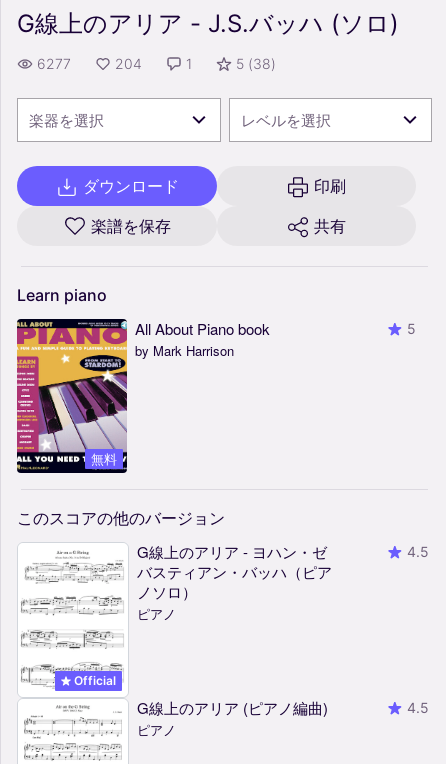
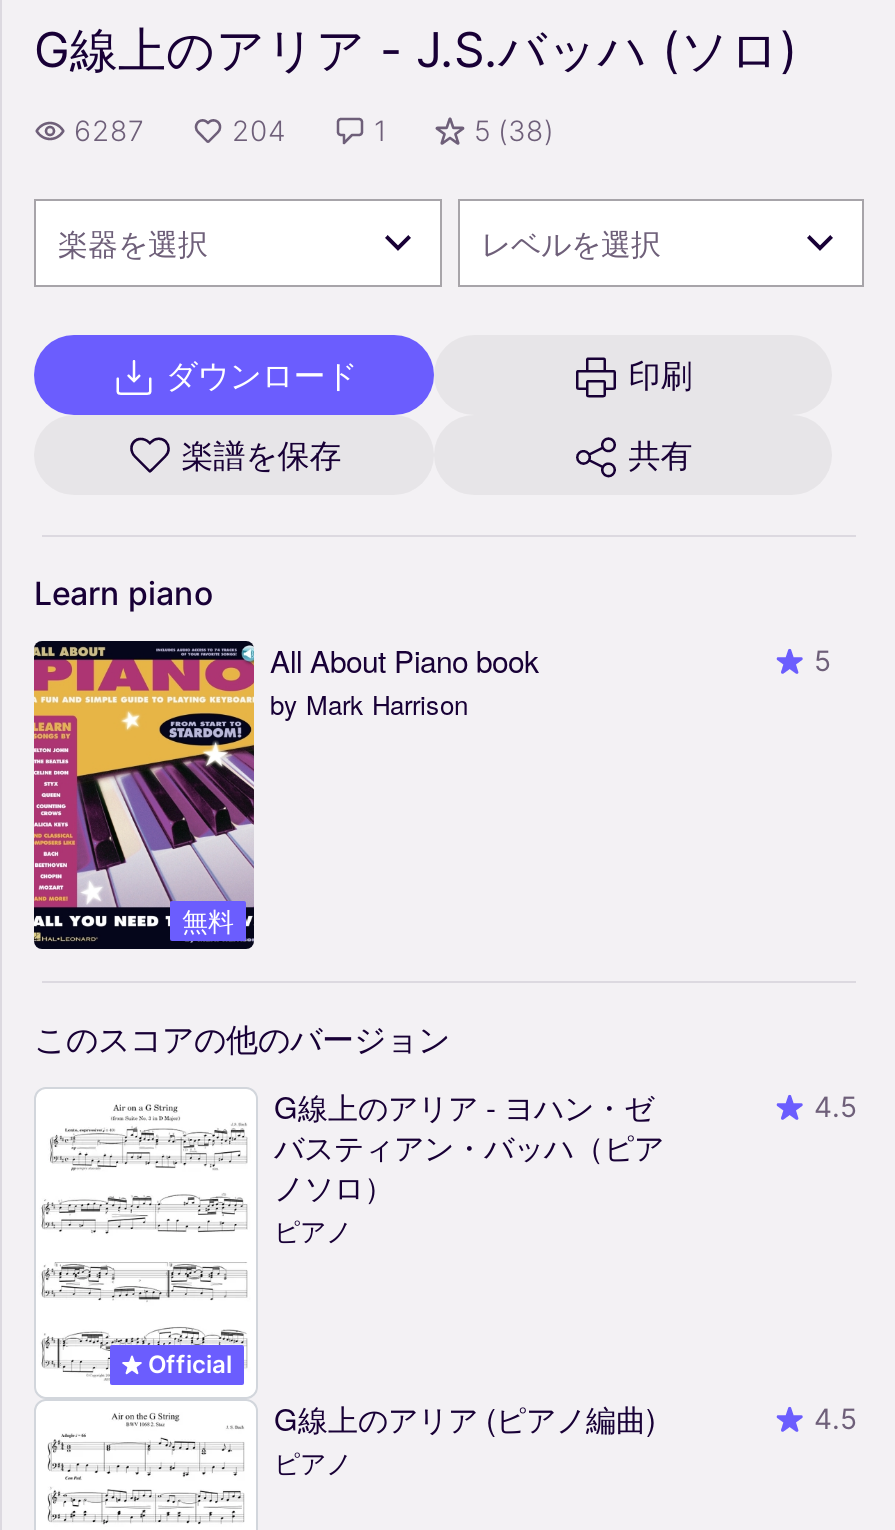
[37,54,71,71] 6277 -> [74,112,144,146] 6287

